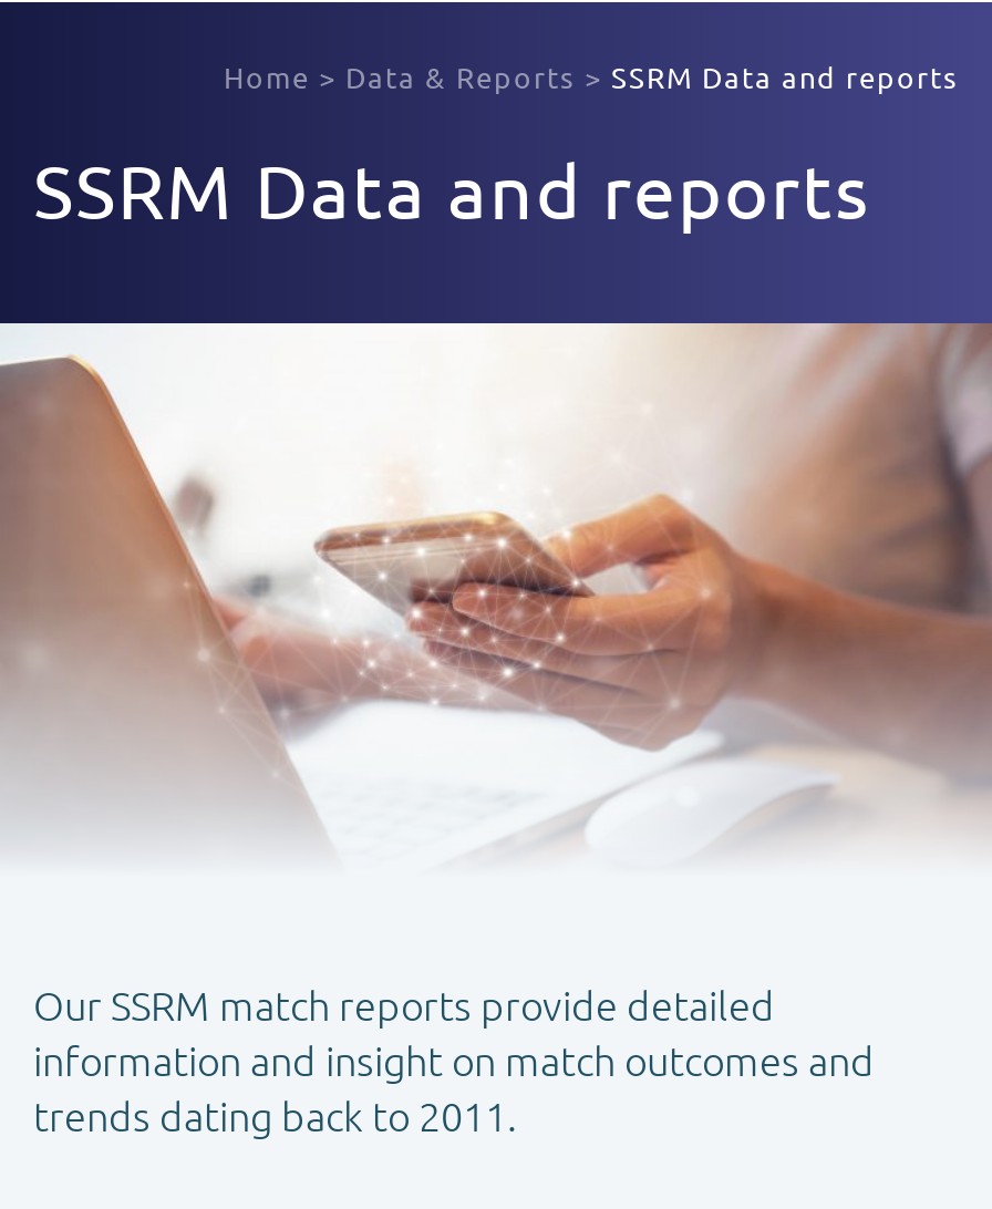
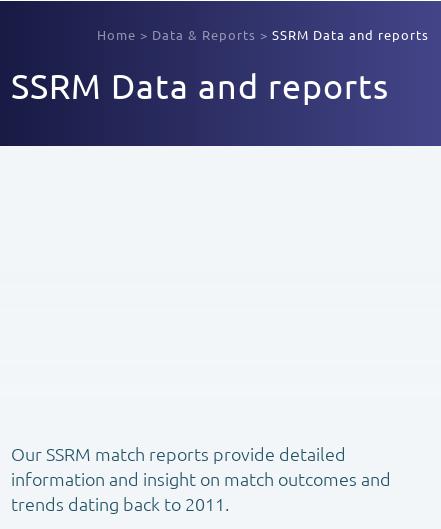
[7,321,985,846] [image] -> none

